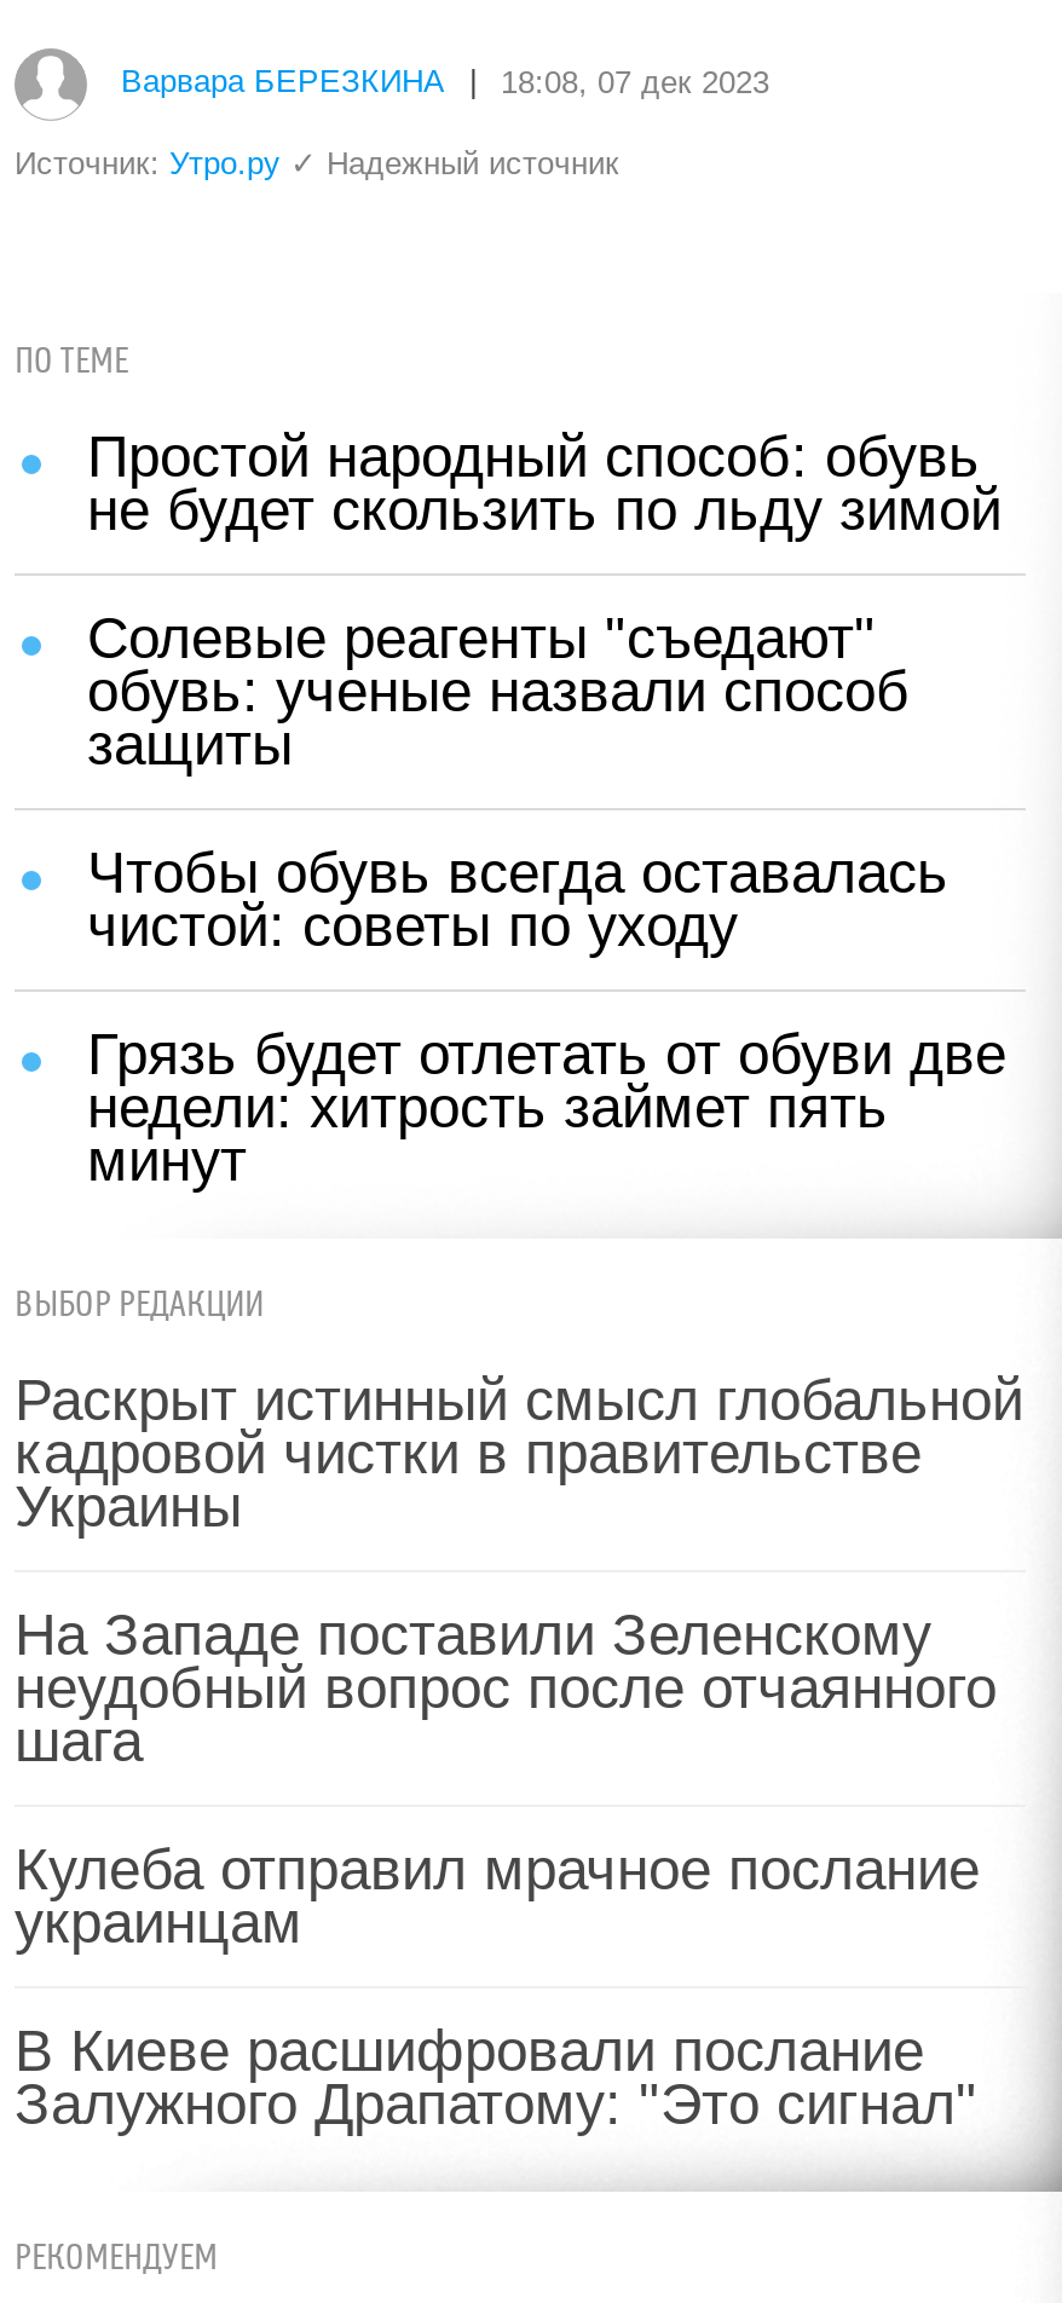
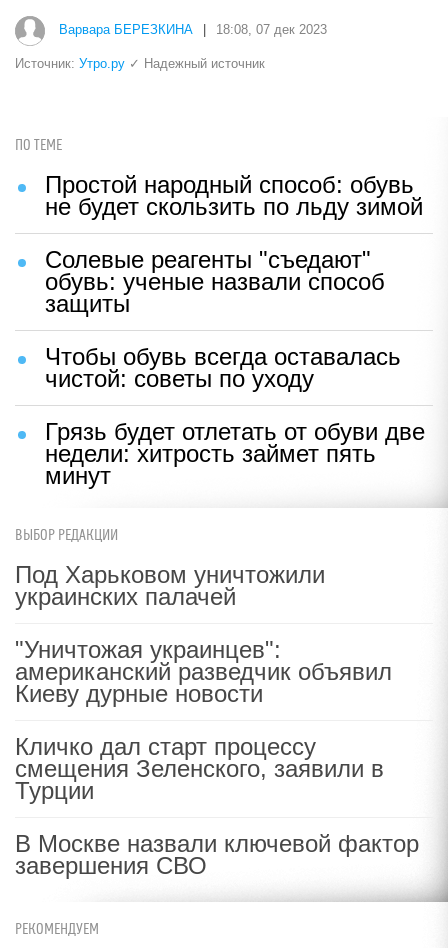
[15,1367,1023,1539] Раскрыт истинный смысл глобальной | кадровой чистки в правительстве | Украины -> [15,561,325,610] Под Харьковом уничтожили | украинских палачей
[15,1601,997,1773] На Западе поставили Зеленскому | неудобный вопрос после отчаянного | шага -> [15,636,392,707] "Уничтожая украинцев": | американский разведчик объявил | Киеву дурные новости
[15,1836,980,1955] Кулеба отправил мрачное послание | украинцам -> [15,733,384,804] Кличко дал старт процессу | смещения Зеленского, заявили в | Турции
[15,2018,977,2136] В Киеве расшифровали послание | Залужного Драпатому: "Это сигнал" -> [15,830,419,879] В Москве назвали ключевой фактор | завершения СВО

